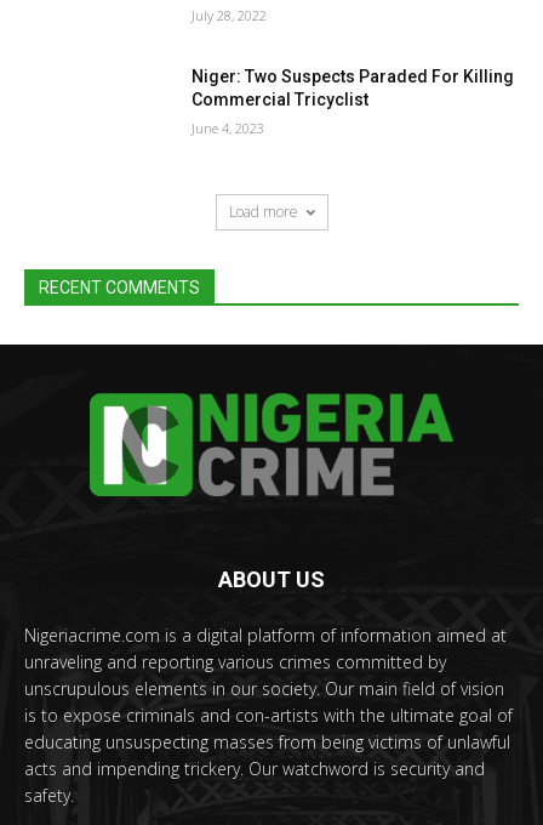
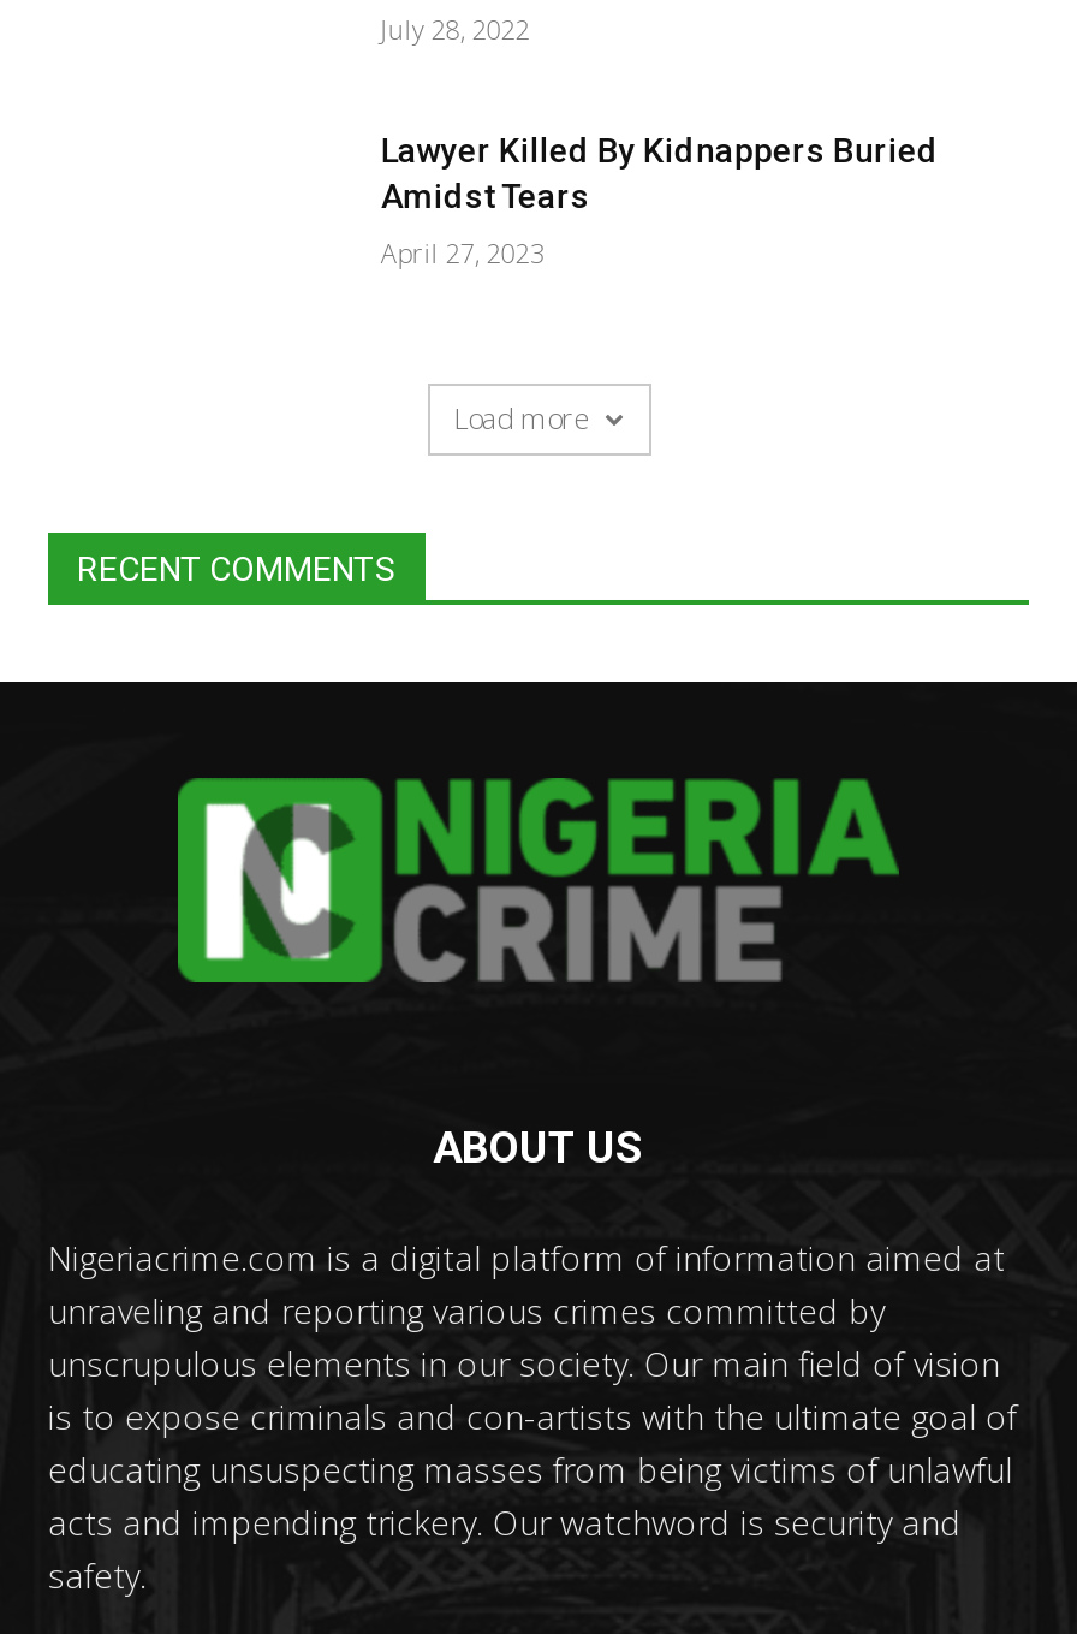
[192,67,514,109] Niger: Two Suspects Paraded For Killing | Commercial Tricyclist -> [381,131,939,215] Lawyer Killed By Kidnappers Buried | Amidst Tears
[192,119,265,137] June 4, 2023 -> [381,234,544,271] April 27, 2023

